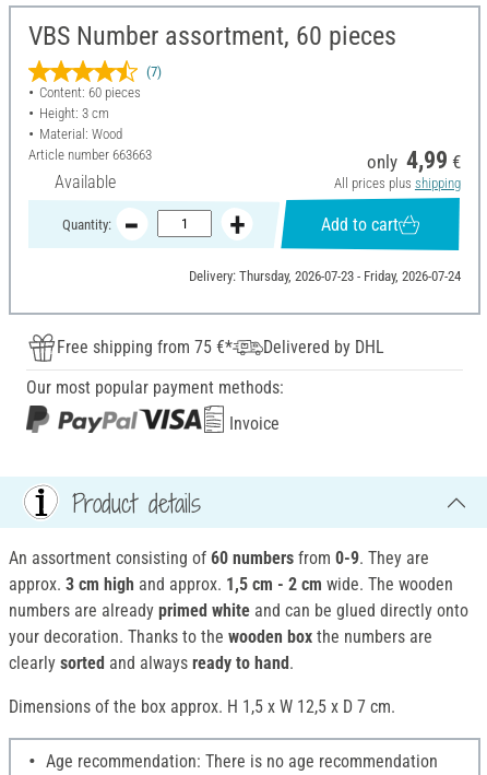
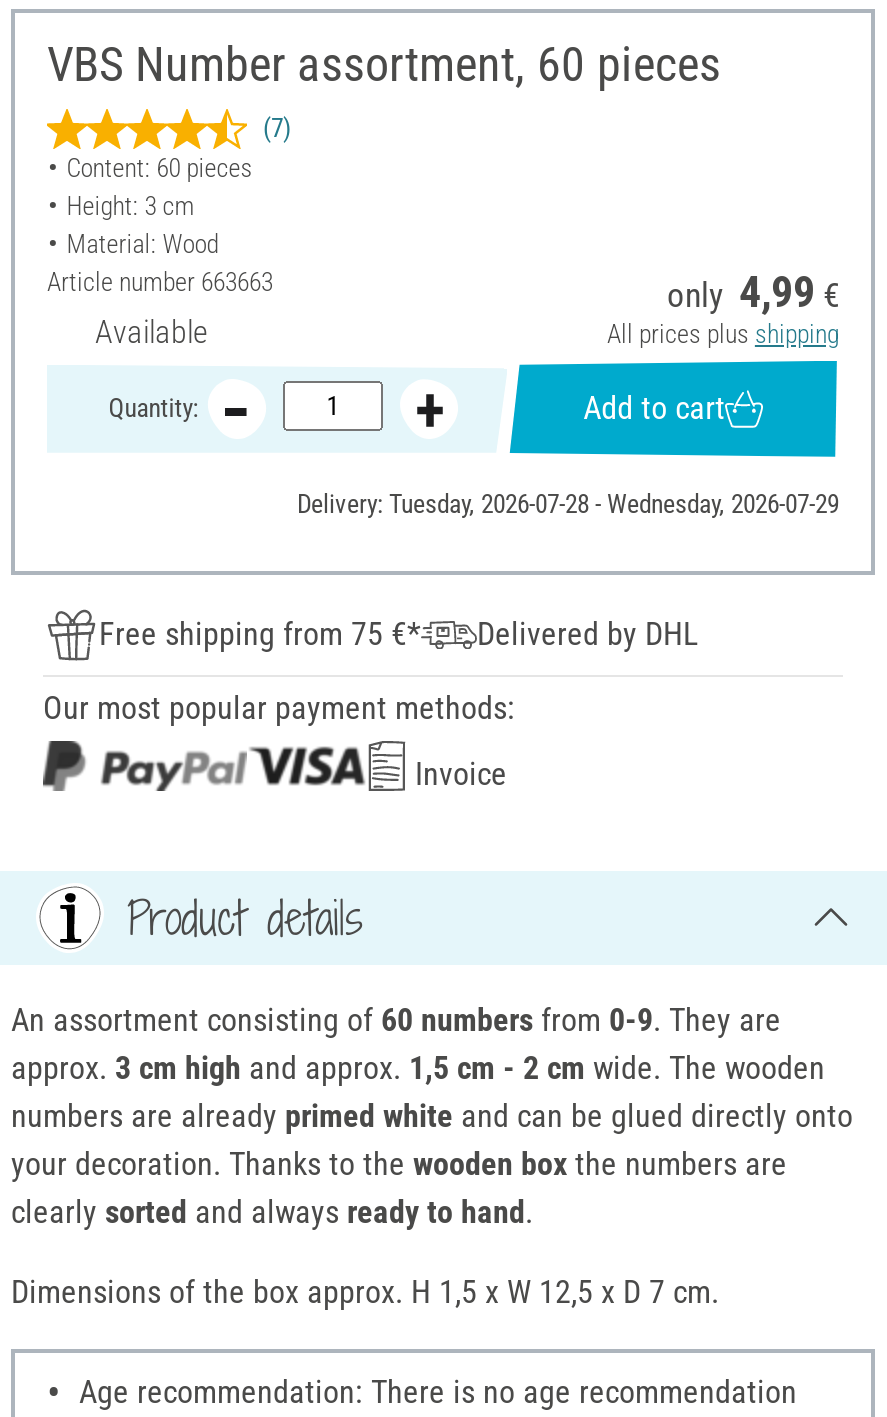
[189,268,461,284] Delivery: Thursday, 2026-07-23 - Friday, 2026-07-24 -> [297,489,839,519] Delivery: Tuesday, 2026-07-28 - Wednesday, 2026-07-29

